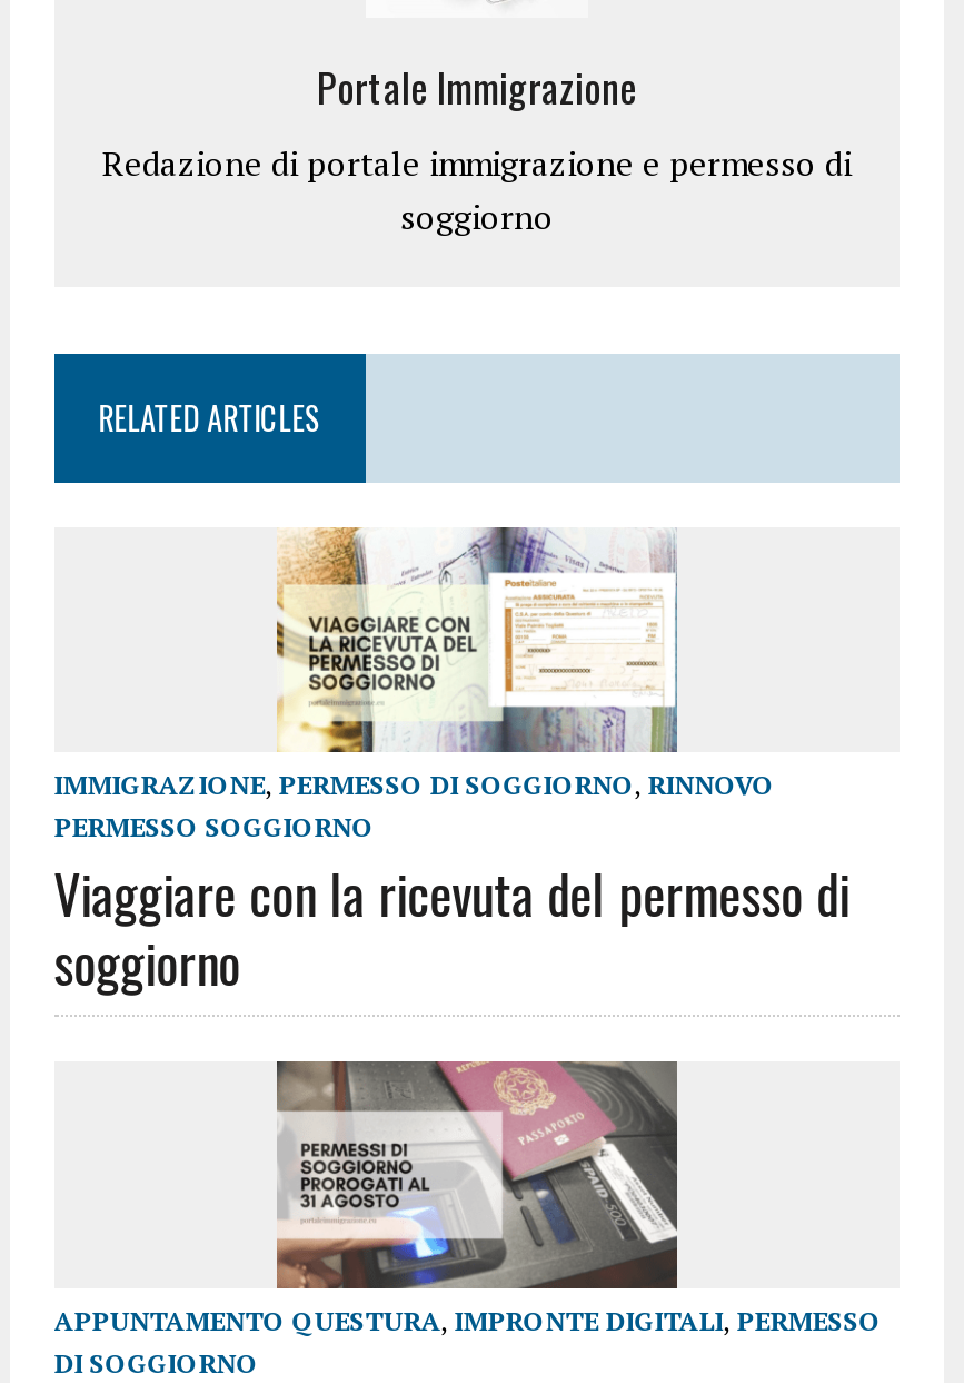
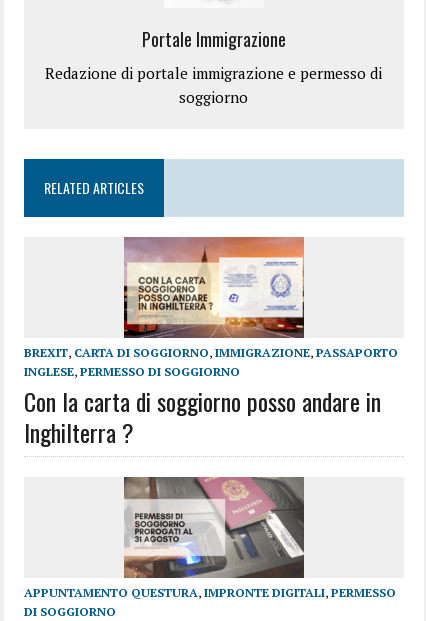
[54,527,850,1002] [image] | IMMIGRAZIONE, PERMESSO DI SOGGIORNO, RINNOVO | PERMESSO SOGGIORNO | Viaggiare con la ricevuta del permesso di | soggiorno -> [24,236,398,450] [image] | BREXIT, CARTA DI SOGGIORNO, IMMIGRAZIONE, PASSAPORTO | INGLESE, PERMESSO DI SOGGIORNO | Con la carta di soggiorno posso andare in | Inghilterra ?

